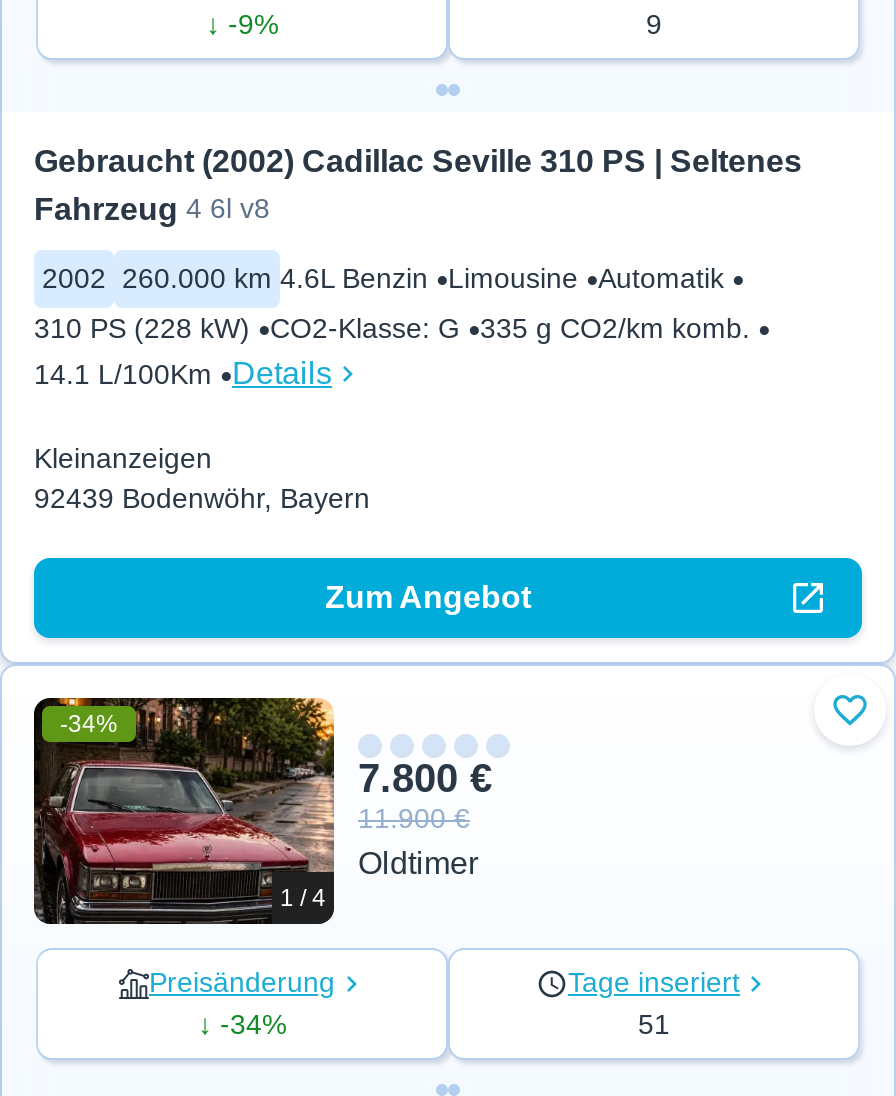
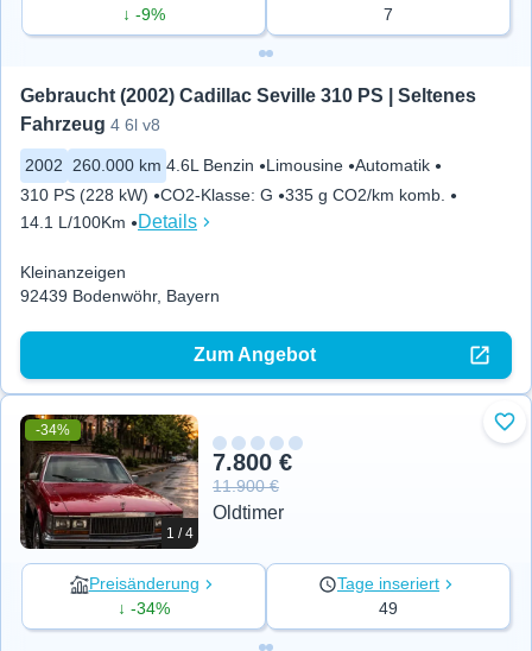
[646,8,662,40] 9 -> [384,5,393,24] 7
[638,1009,670,1041] 51 -> [379,599,398,618] 49

